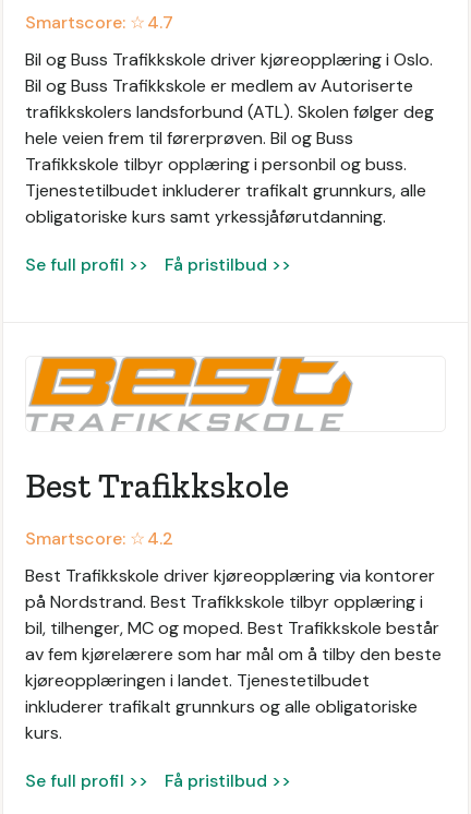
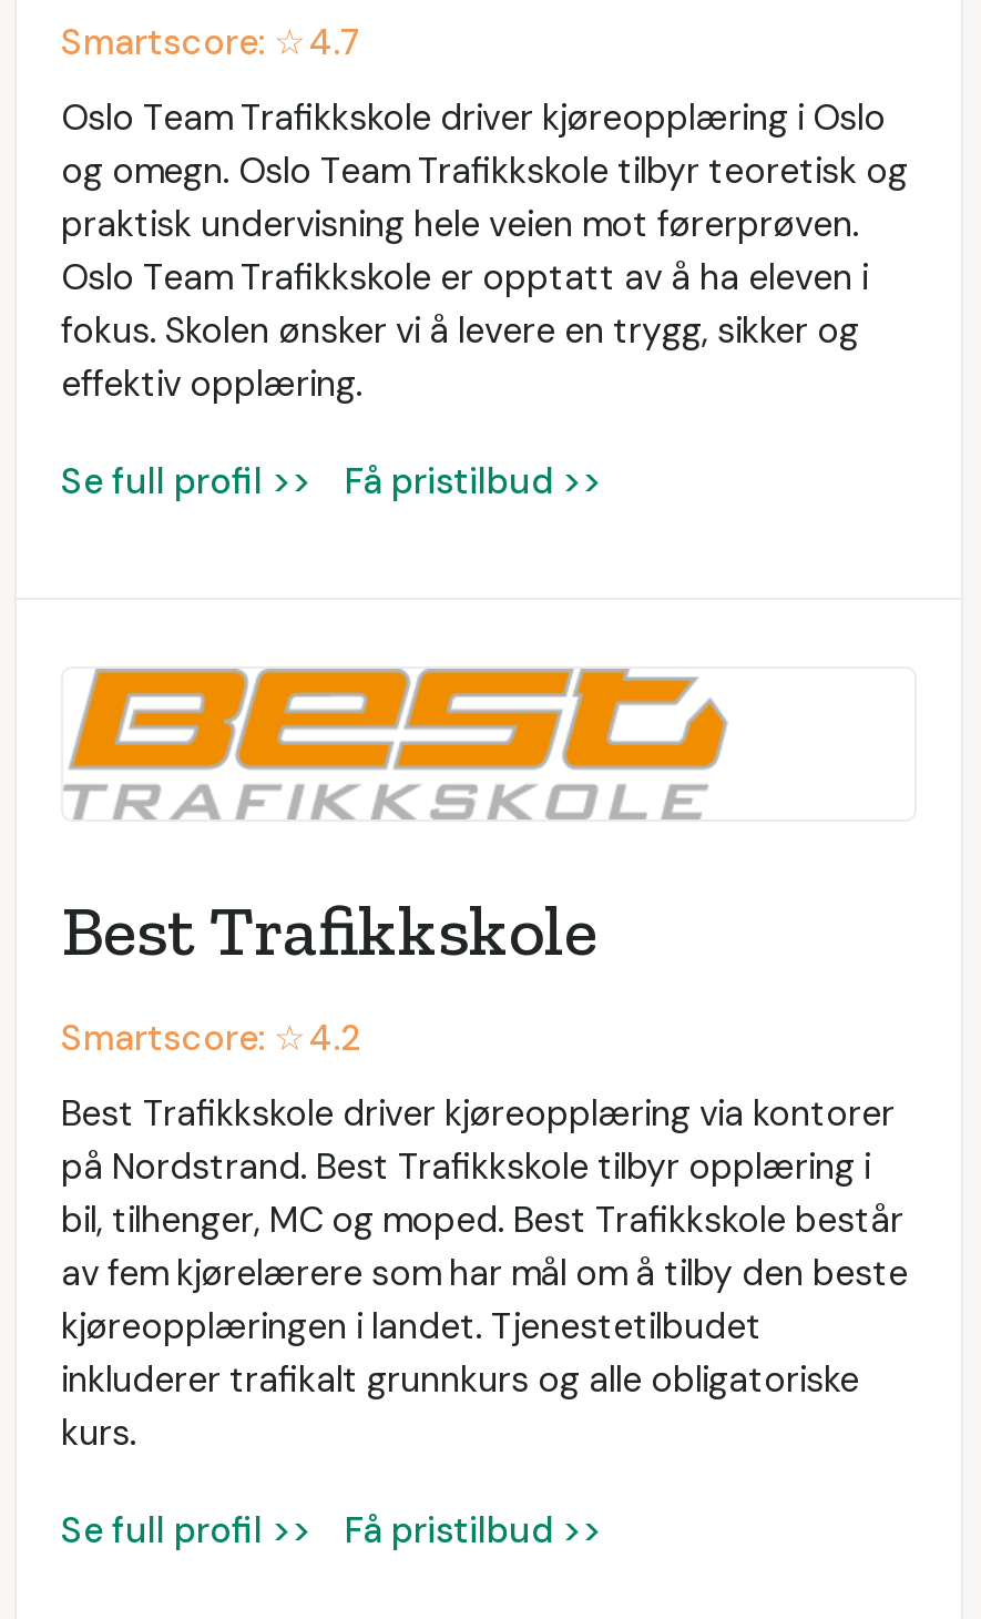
[25,48,434,228] Bil og Buss Trafikkskole driver kjøreopplæring i Oslo. | Bil og Buss Trafikkskole er medlem av Autoriserte | trafikkskolers landsforbund (ATL). Skolen følger deg | hele veien frem til førerprøven. Bil og Buss | Trafikkskole tilbyr opplæring i personbil og buss. | Tjenestetilbudet inkluderer trafikalt grunnkurs, alle | obligatoriske kurs samt yrkessjåførutdanning. -> [61,94,908,407] Oslo Team Trafikkskole driver kjøreopplæring i Oslo | og omegn. Oslo Team Trafikkskole tilbyr teoretisk og | praktisk undervisning hele veien mot førerprøven. | Oslo Team Trafikkskole er opptatt av å ha eleven i | fokus. Skolen ønsker vi å levere en trygg, sikker og | effektiv opplæring.

